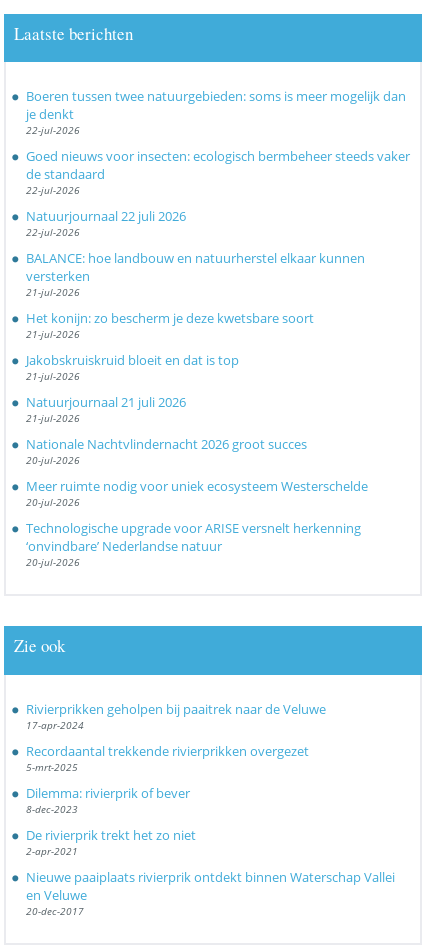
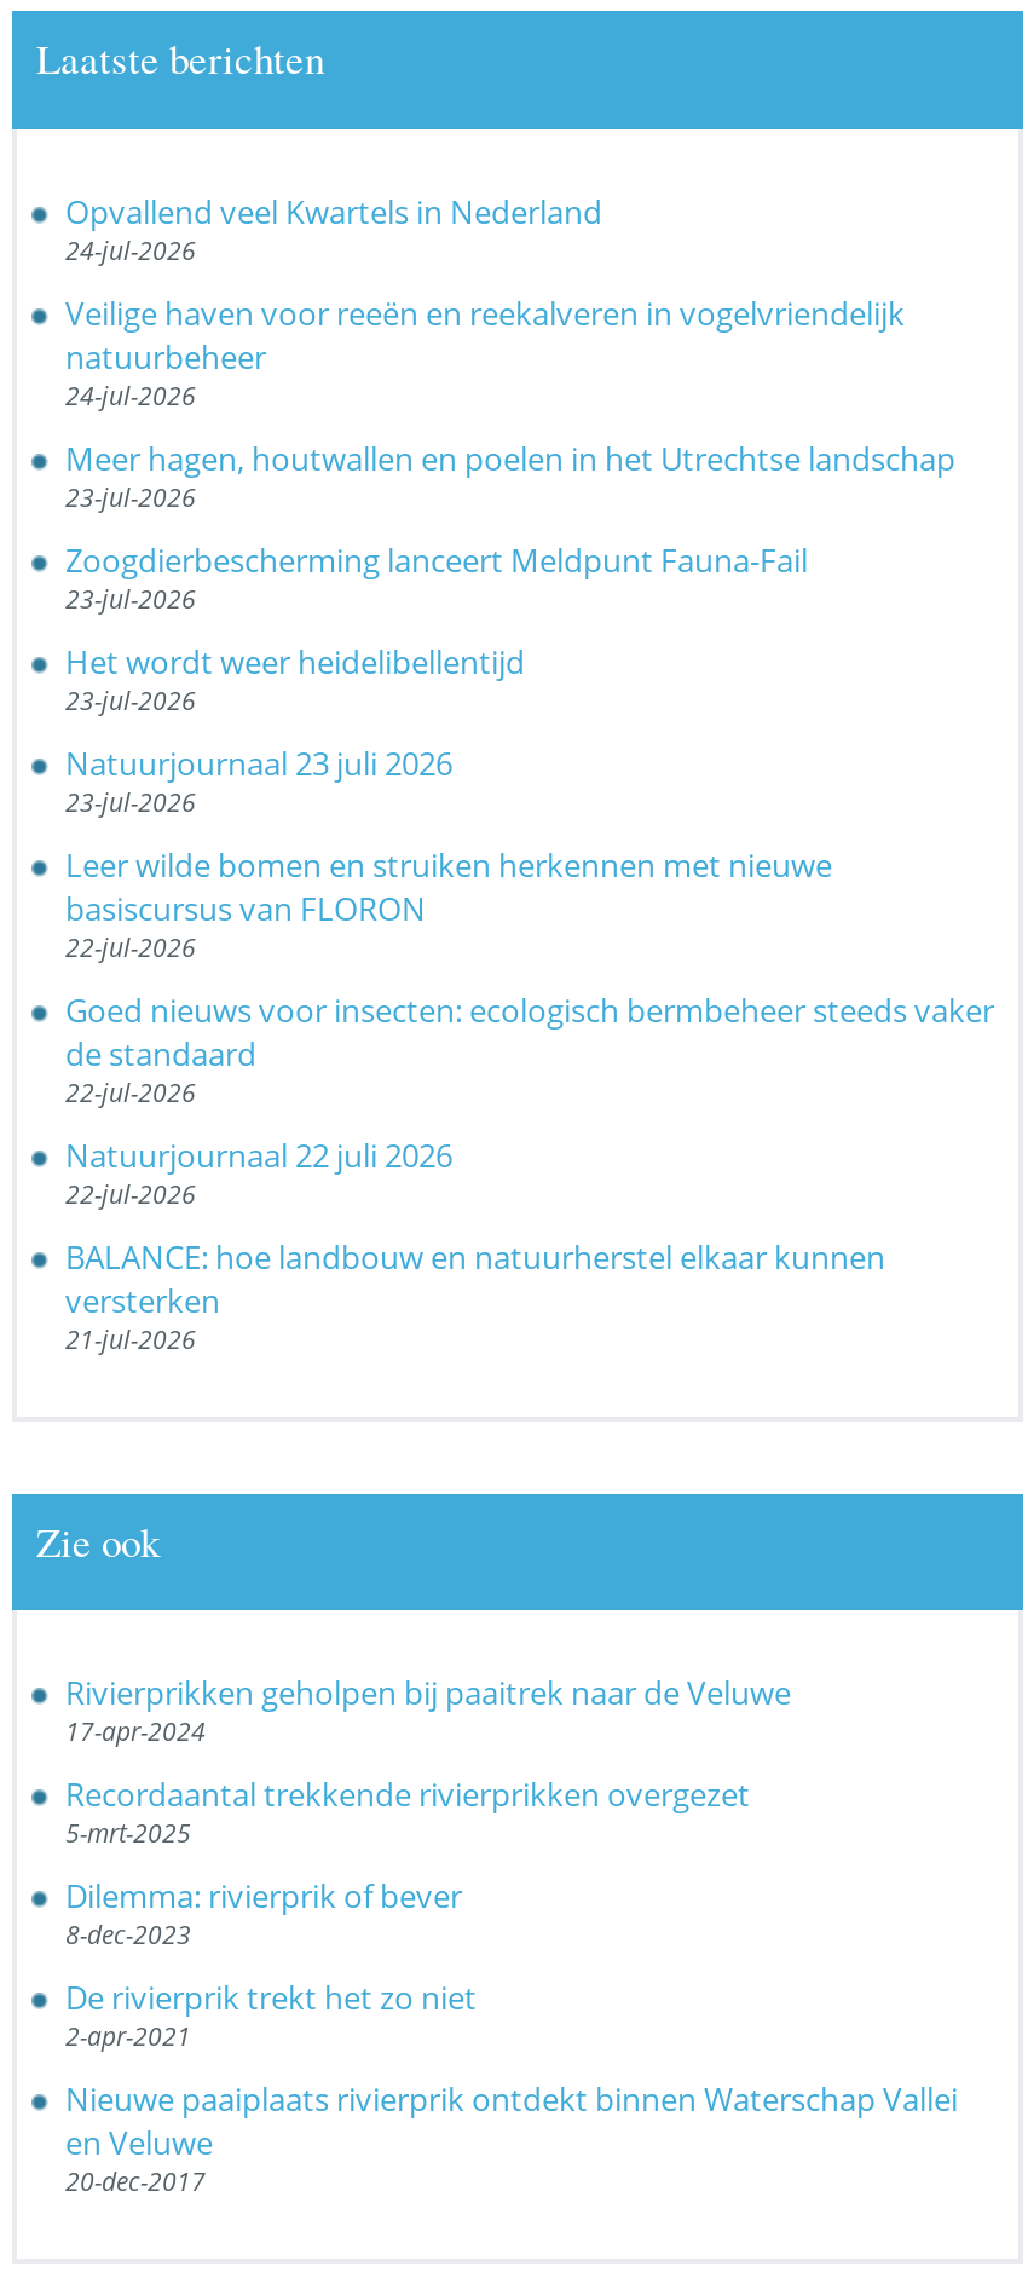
[26,87,406,123] Boeren tussen twee natuurgebieden: soms is meer mogelijk dan | je denkt -> [65,189,955,930] Opvallend veel Kwartels in Nederland | 24-jul-2026 | Veilige haven voor reeën en reekalveren in vogelvriendelijk | natuurbeheer | 24-jul-2026 | Meer hagen, houtwallen en poelen in het Utrechtse landschap | 23-jul-2026 | Zoogdierbescherming lanceert Meldpunt Fauna-Fail | 23-jul-2026 | Het wordt weer heidelibellentijd | 23-jul-2026 | Natuurjournaal 23 juli 2026 | 23-jul-2026 | Leer wilde bomen en struiken herkennen met nieuwe | basiscursus van FLORON
moved [26,123,410,299] -> [65,930,994,1355]: 22-jul-2026 | Goed nieuws voor insecten: ecologisch bermbeheer steeds vaker | de standaard | ... | versterken | 21-jul-2026
[26,309,368,569] Het konijn: zo bescherm je deze kwetsbare soort | 21-jul-2026 | Jakobskruiskruid bloeit en dat is top | 21-jul-2026 | Natuurjournaal 21 juli 2026 | 21-jul-2026 | Nationale Nachtvlindernacht 2026 groot succes | 20-jul-2026 | Meer ruimte nodig voor uniek ecosysteem Westerschelde | 20-jul-2026 | Technologische upgrade voor ARISE versnelt herkenning | ‘onvindbare’ Nederlandse natuur | 20-jul-2026 -> none

